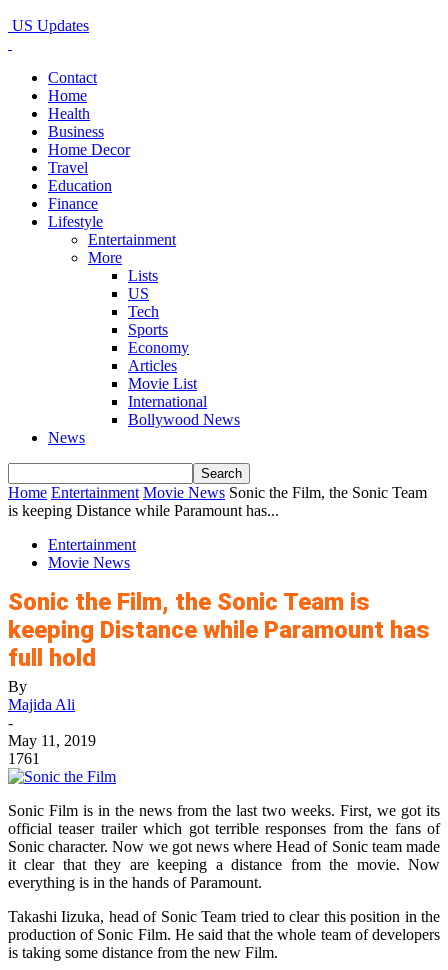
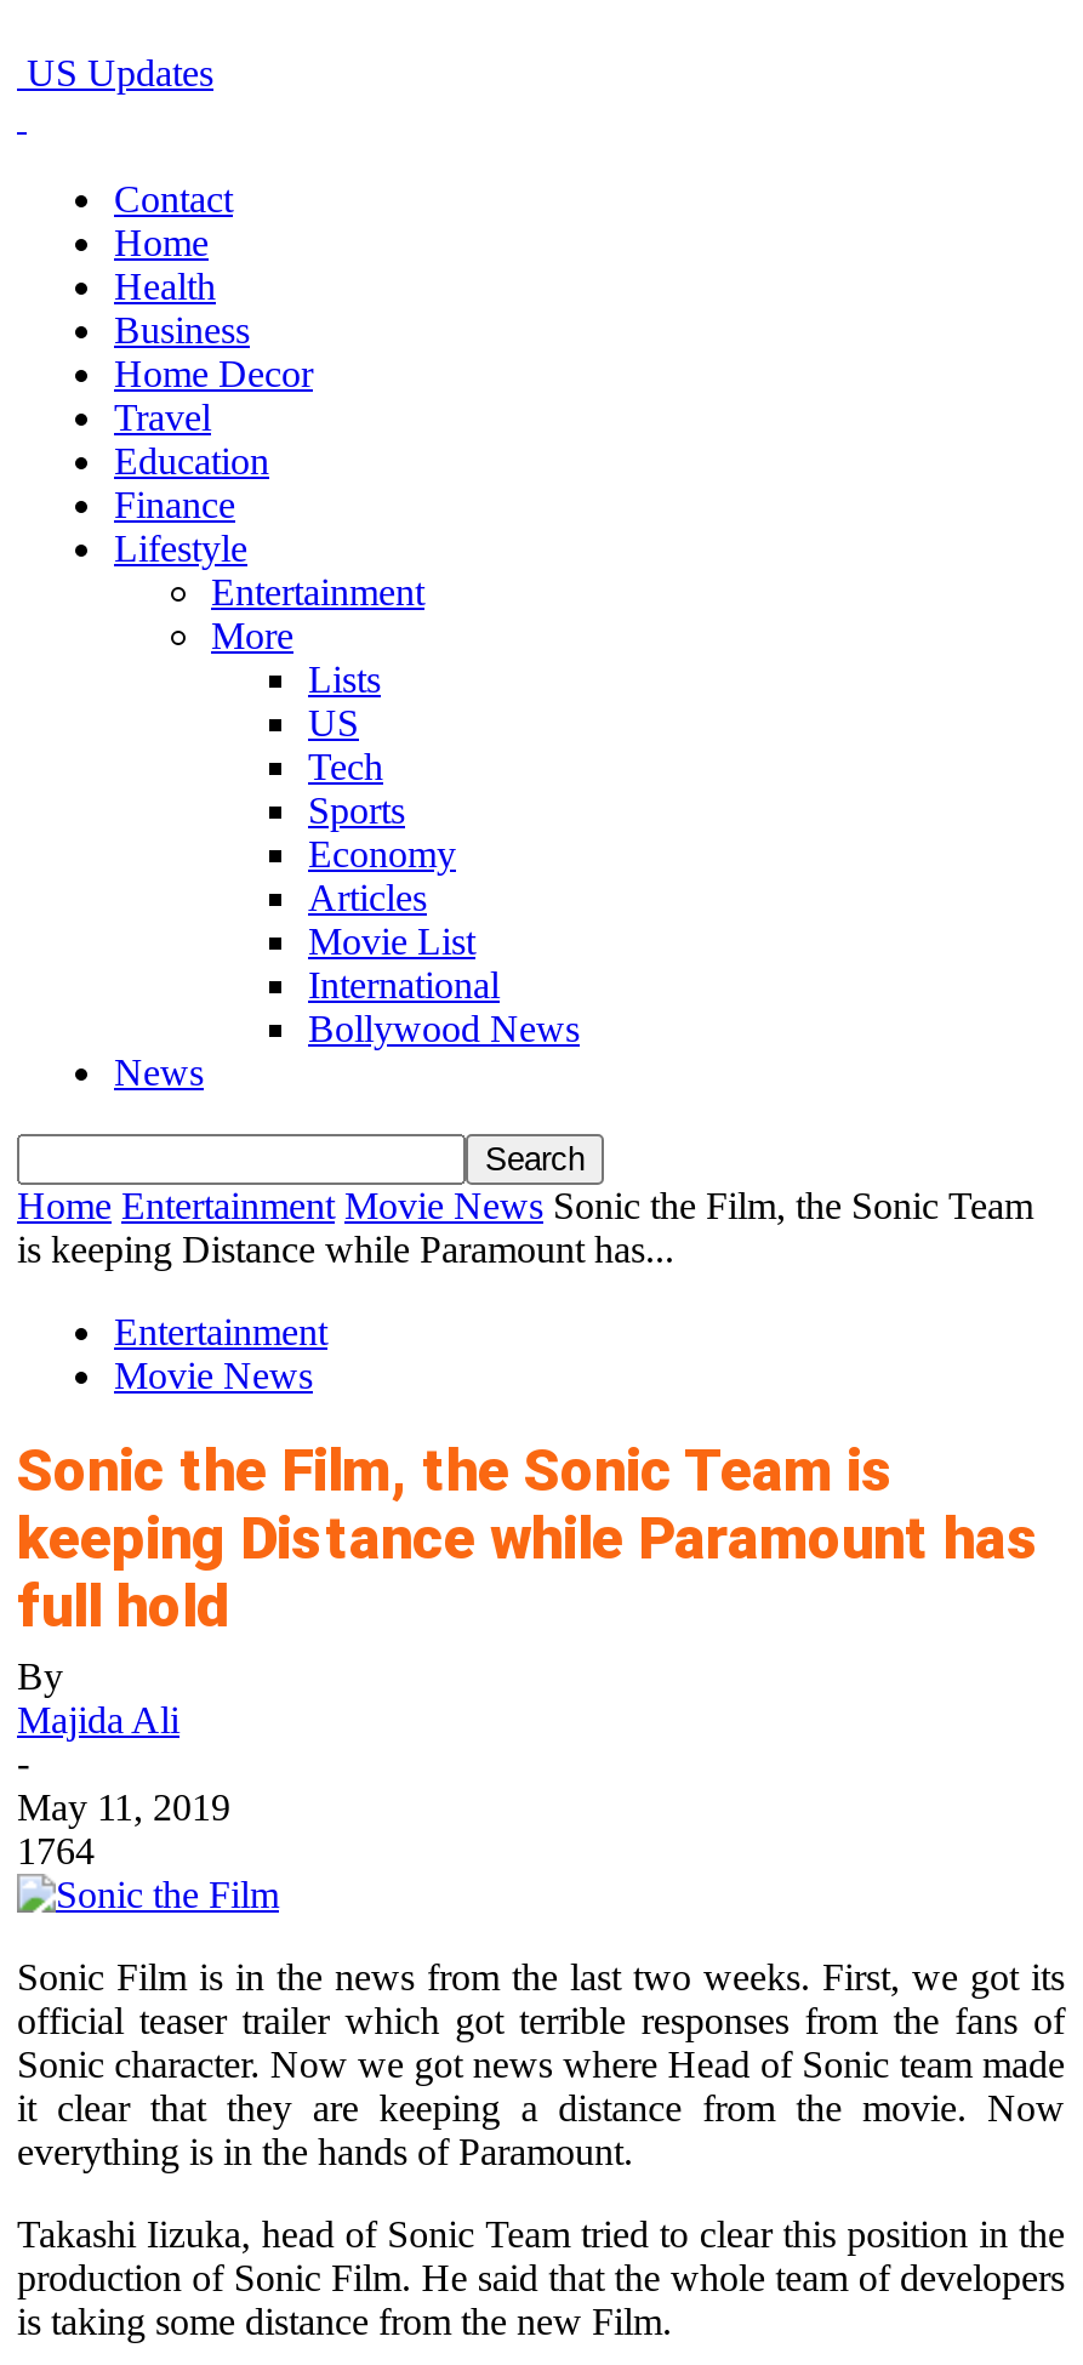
[8,750,40,767] 1761 -> [17,1830,95,1871] 1764

